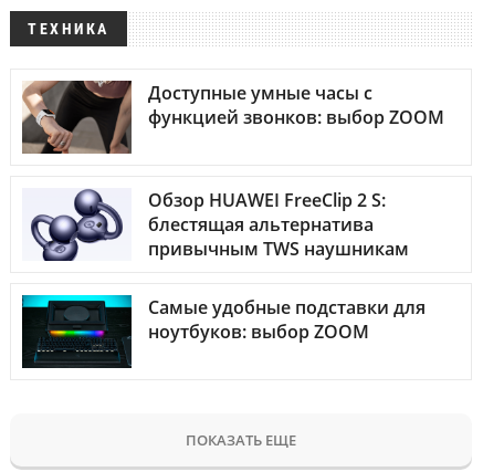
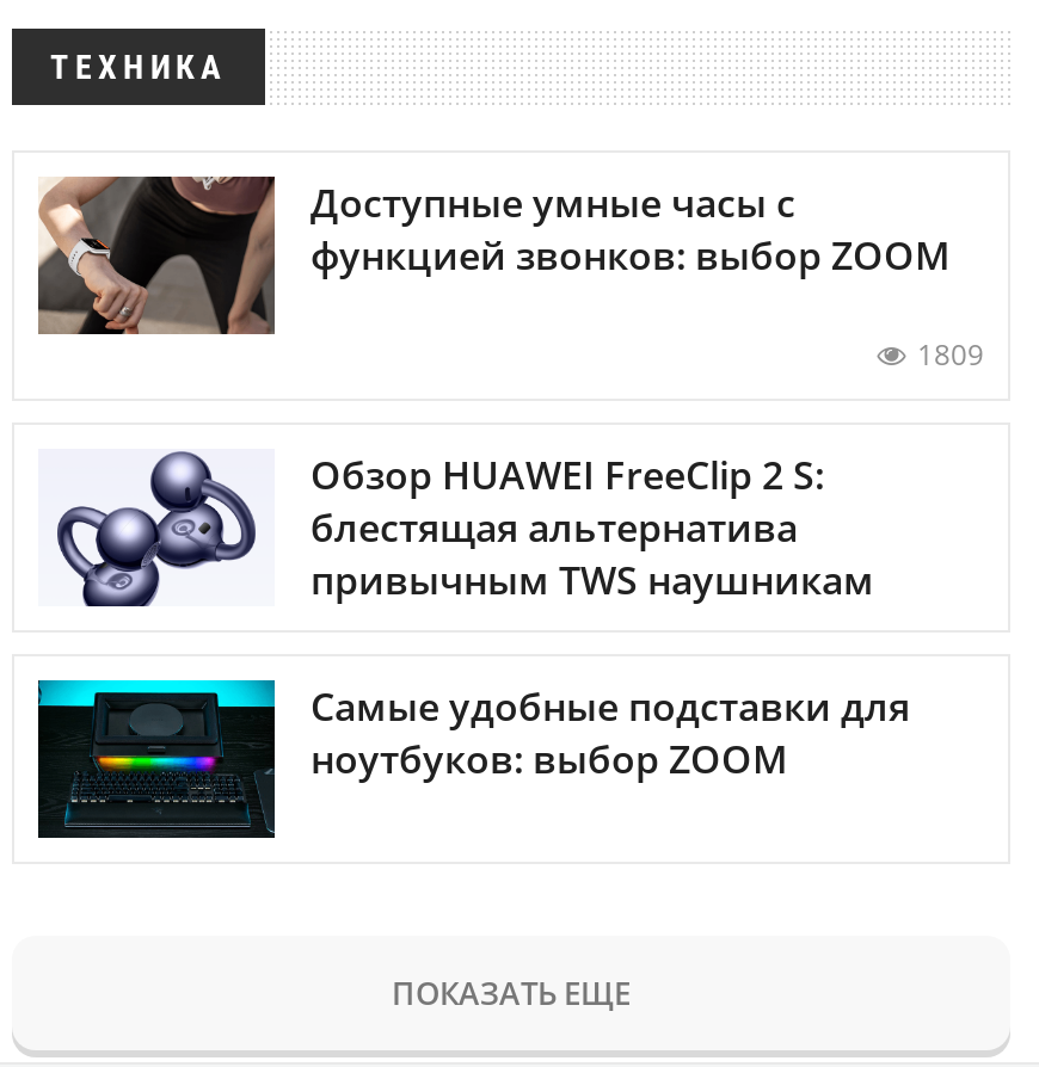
none -> [917,333,984,374] 1809

